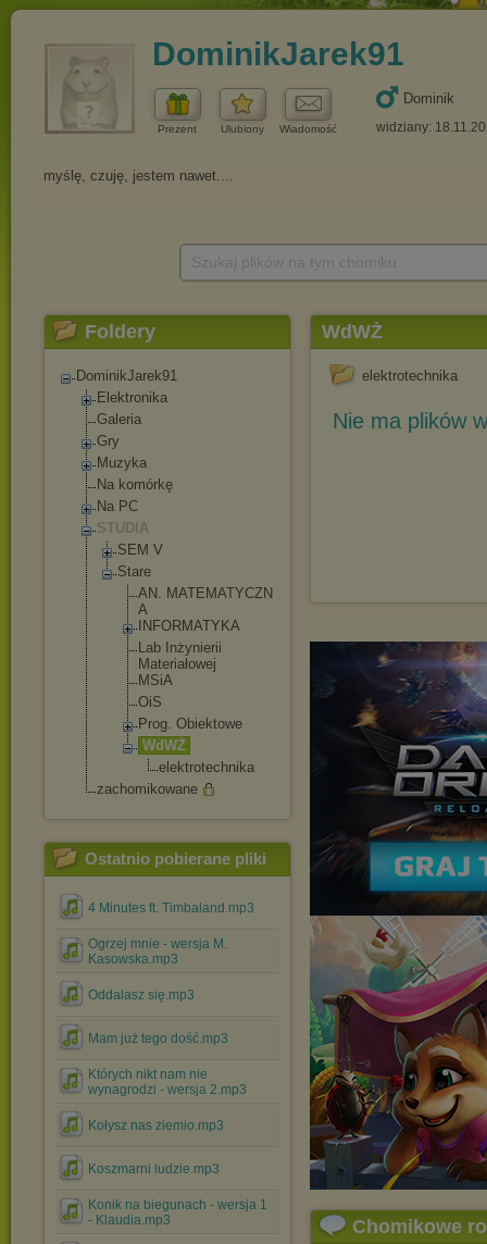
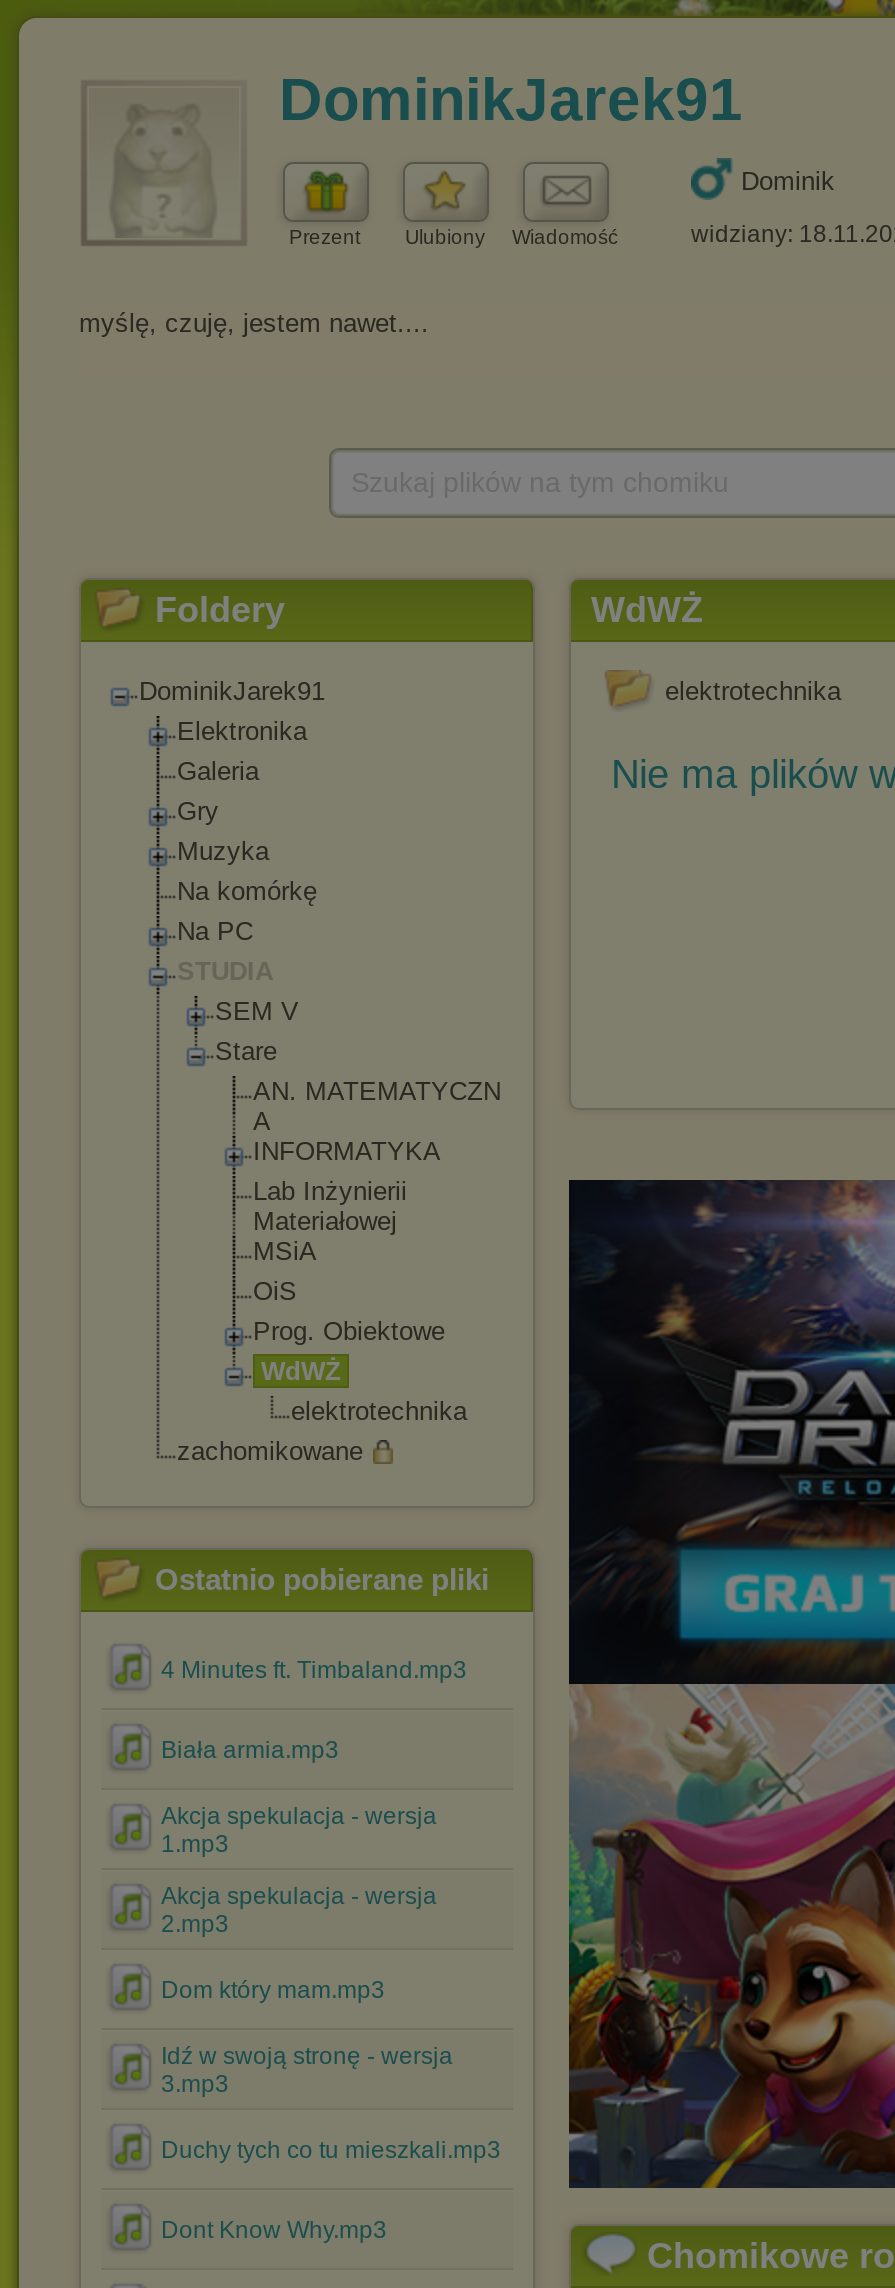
[88,936,227,967] Ogrzej mnie - wersja M. | Kasowska.mp3 -> [161,1736,339,1764] Biała armia.mp3
[88,987,195,1003] Oddalasz się.mp3 -> [161,1802,437,1858] Akcja spekulacja - wersja | 1.mp3
[88,1031,228,1046] Mam już tego dość.mp3 -> [161,1882,437,1938] Akcja spekulacja - wersja | 2.mp3
[88,1067,247,1097] Których nikt nam nie | wynagrodzi - wersja 2.mp3 -> [161,1976,385,2004] Dom który mam.mp3
[88,1118,224,1133] Kołysz nas ziemio.mp3 -> [161,2042,453,2098] Idź w swoją stronę - wersja | 3.mp3
[88,1161,220,1177] Koszmarni ludzie.mp3 -> [161,2136,501,2164] Duchy tych co tu mieszkali.mp3
[88,1197,267,1228] Konik na biegunach - wersja 1 | - Klaudia.mp3 -> [161,2216,387,2244] Dont Know Why.mp3

